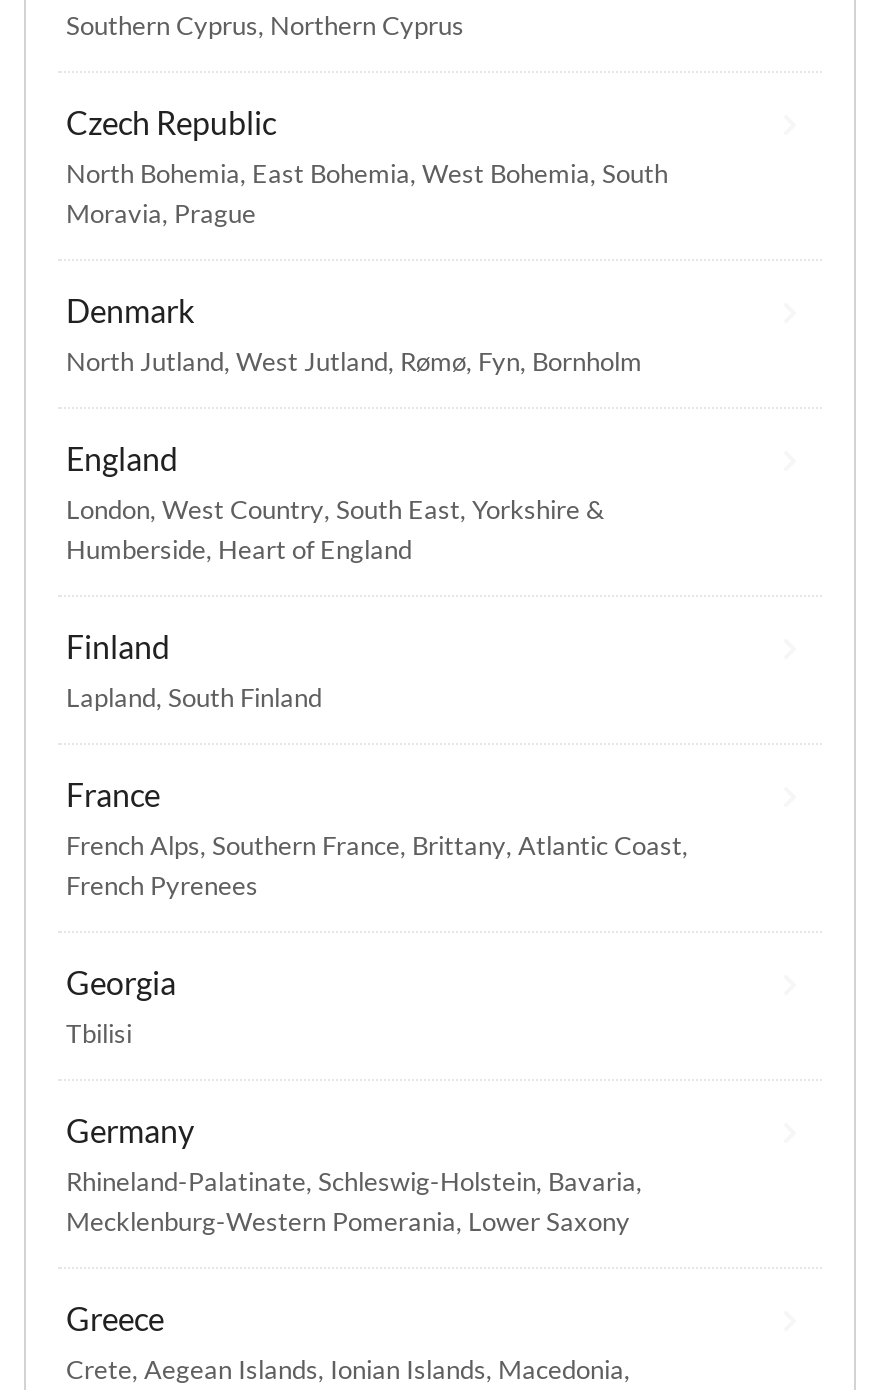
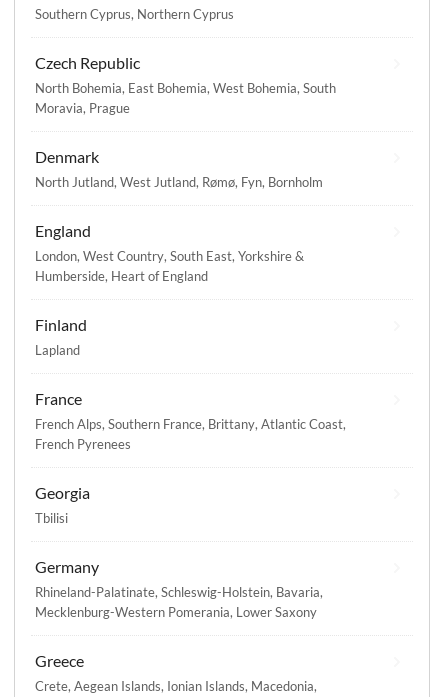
[66,681,322,713] Lapland, South Finland -> [35,342,80,358] Lapland

